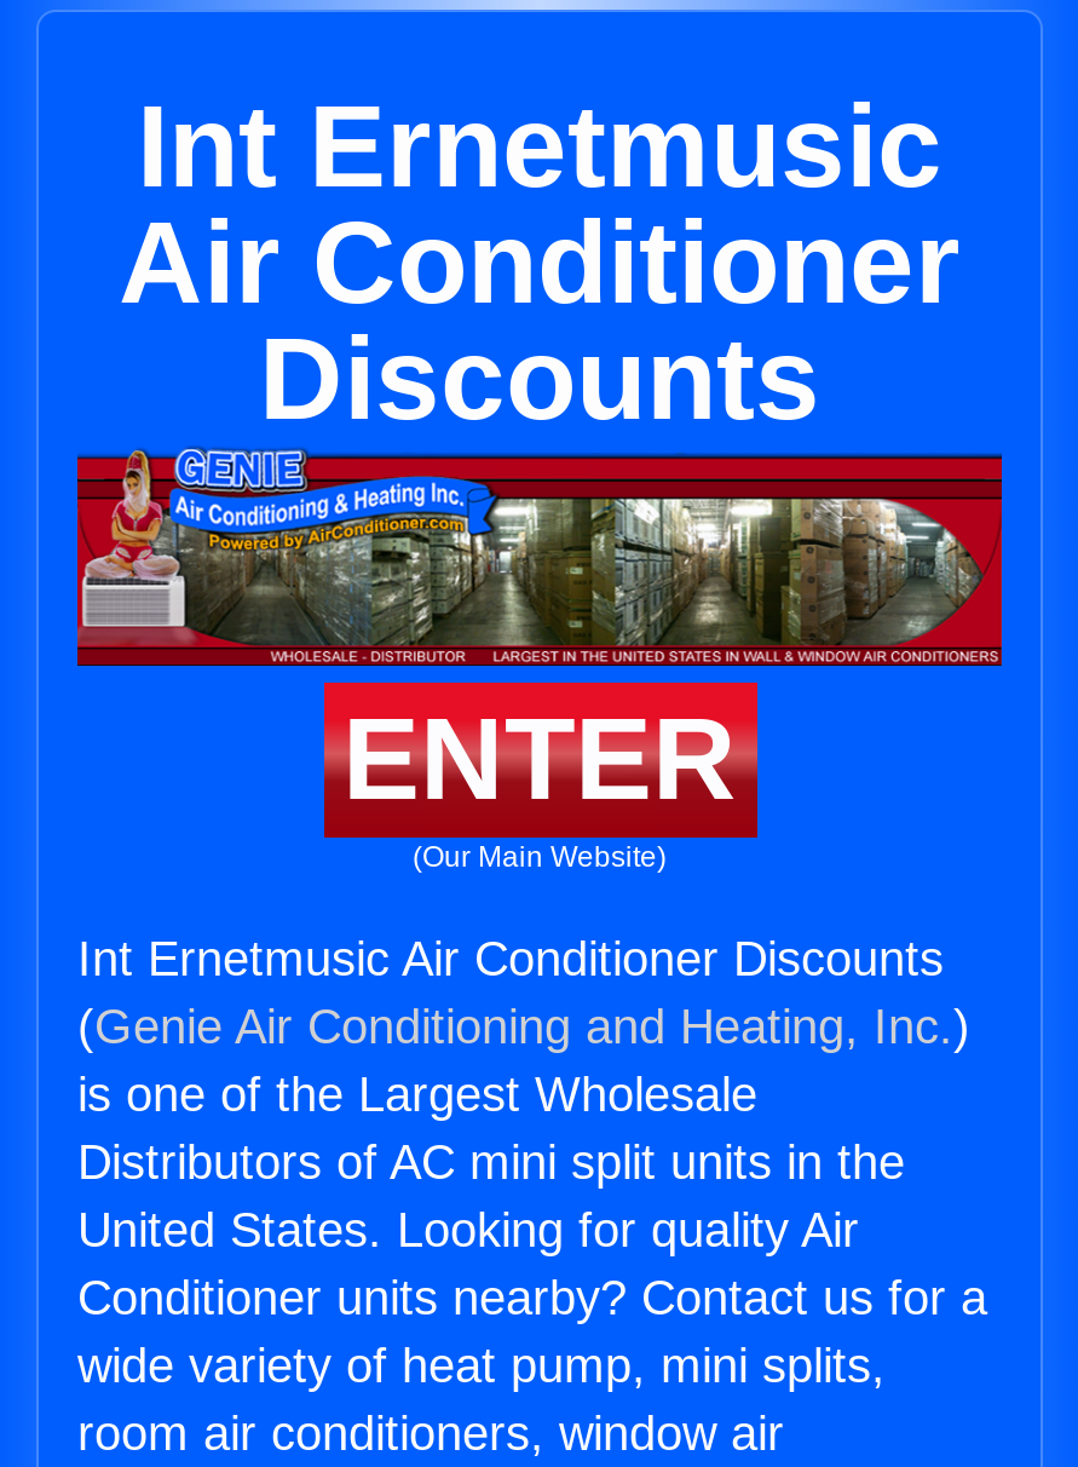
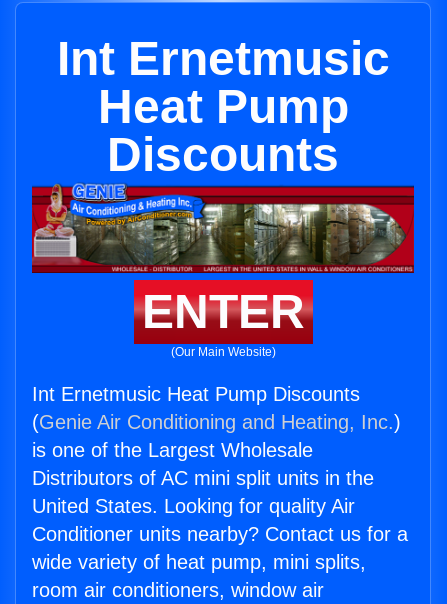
[119,199,961,327] Air Conditioner -> [97,80,348,133] Heat Pump
[77,932,944,986] Int Ernetmusic Air Conditioner Discounts -> [32,383,360,405] Int Ernetmusic Heat Pump Discounts

